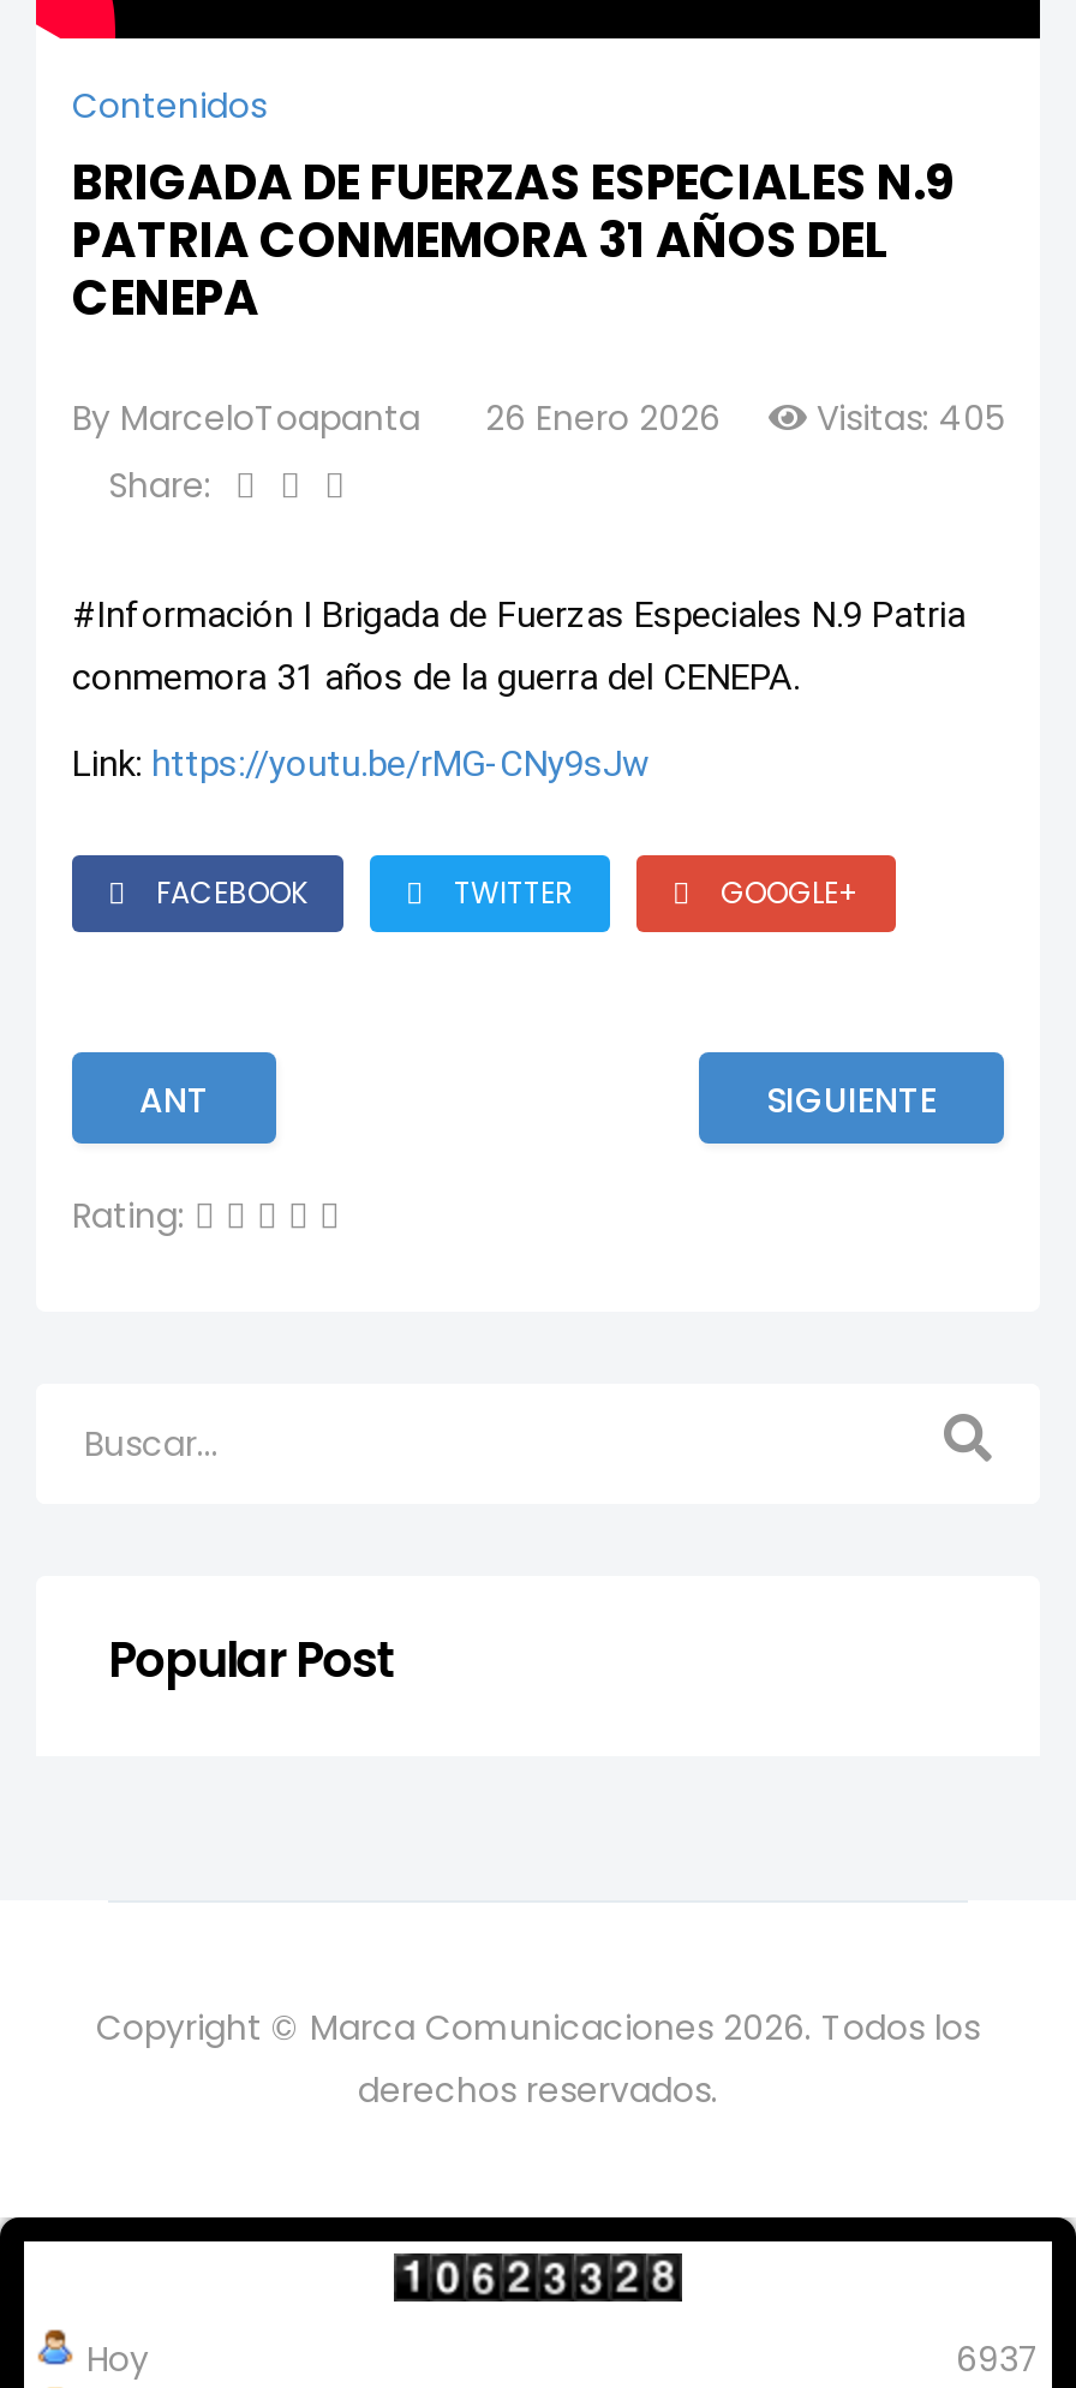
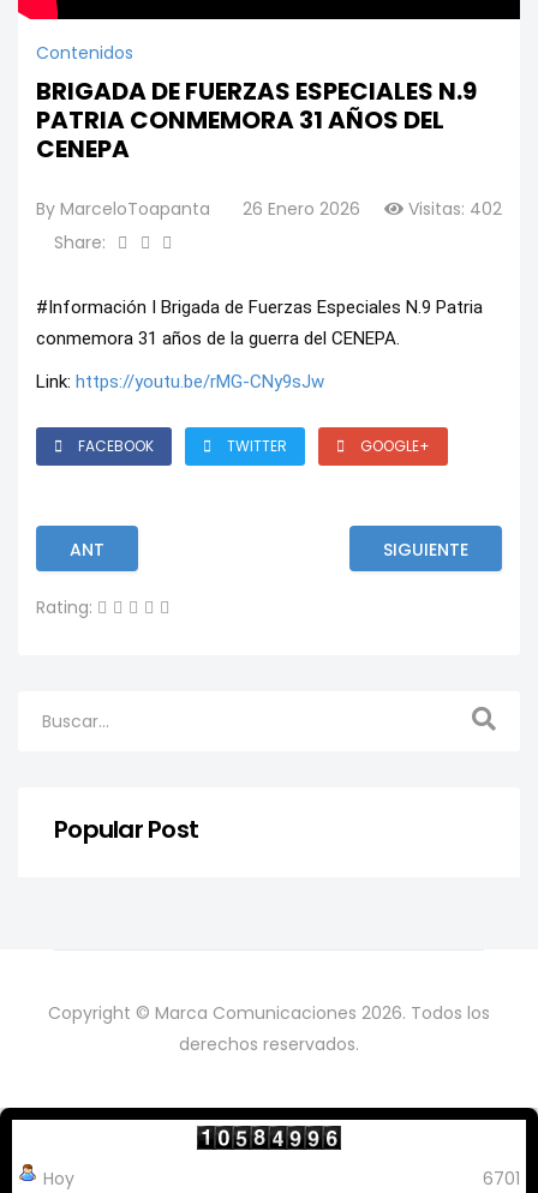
[72,394,1004,442] By MarceloToapanta 26 Enero 2026 Visitas: 405 -> [36,197,502,221] By MarceloToapanta 26 Enero 2026 Visitas: 402
[956,2335,1040,2383] 6937 -> [483,1167,520,1191] 6701

